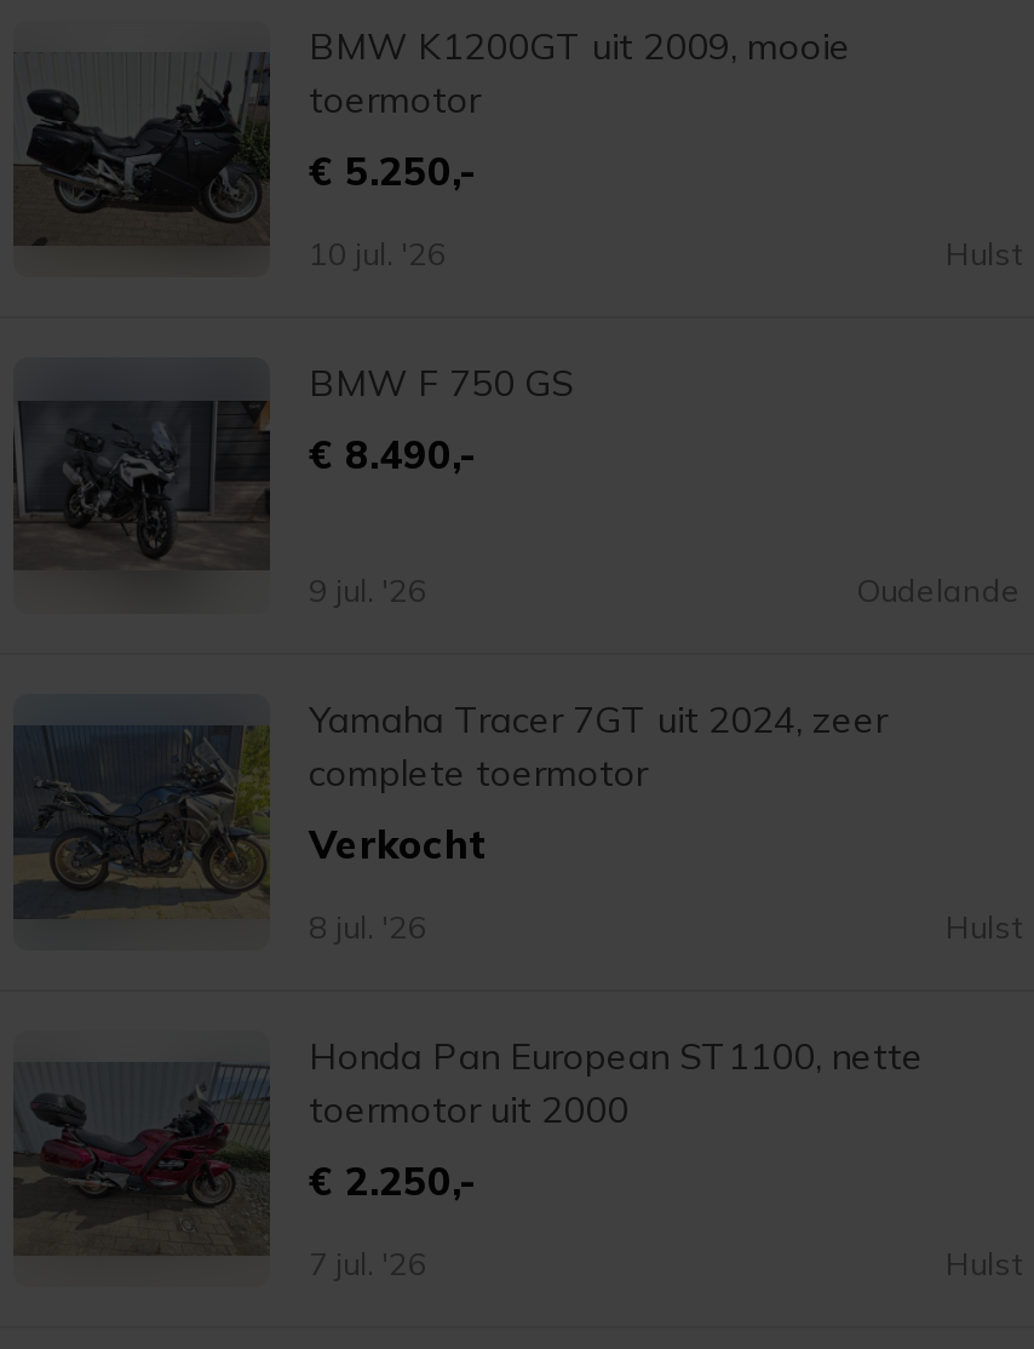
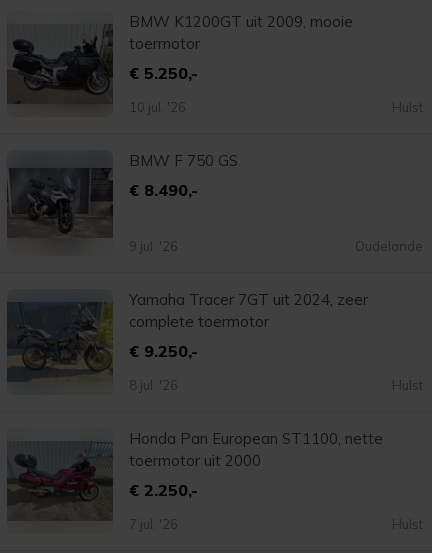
[309,820,488,868] Verkocht -> [129,341,198,361] € 9.250,-

